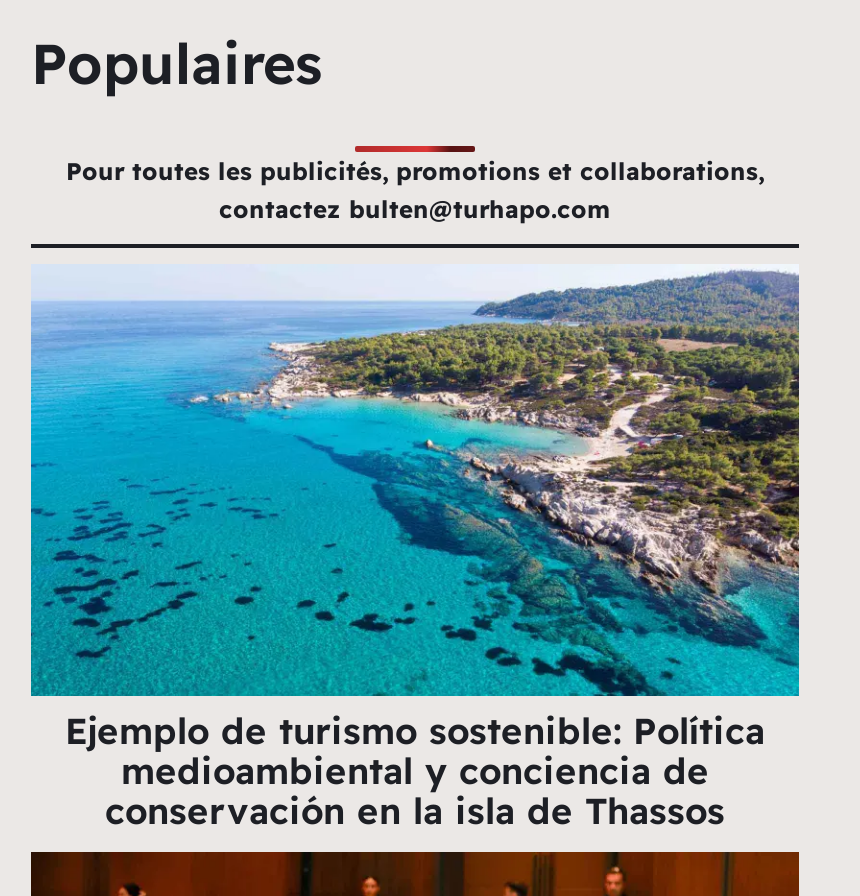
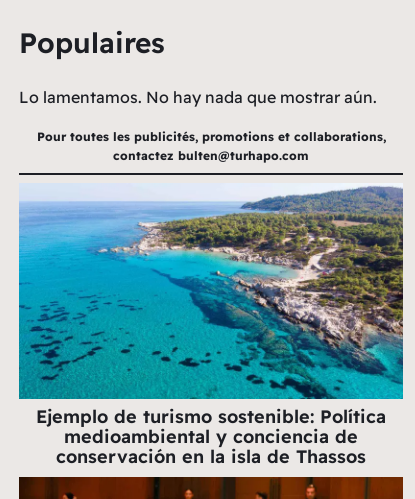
none -> [19,87,377,107] Lo lamentamos. No hay nada que mostrar aún.

